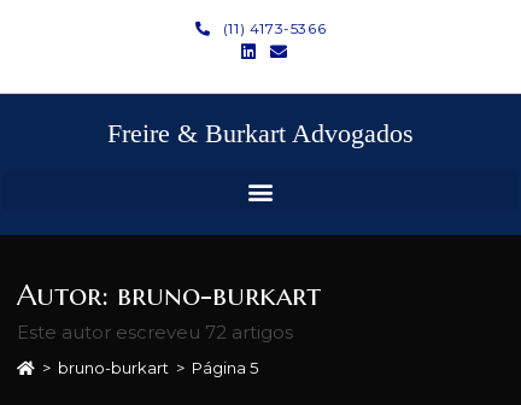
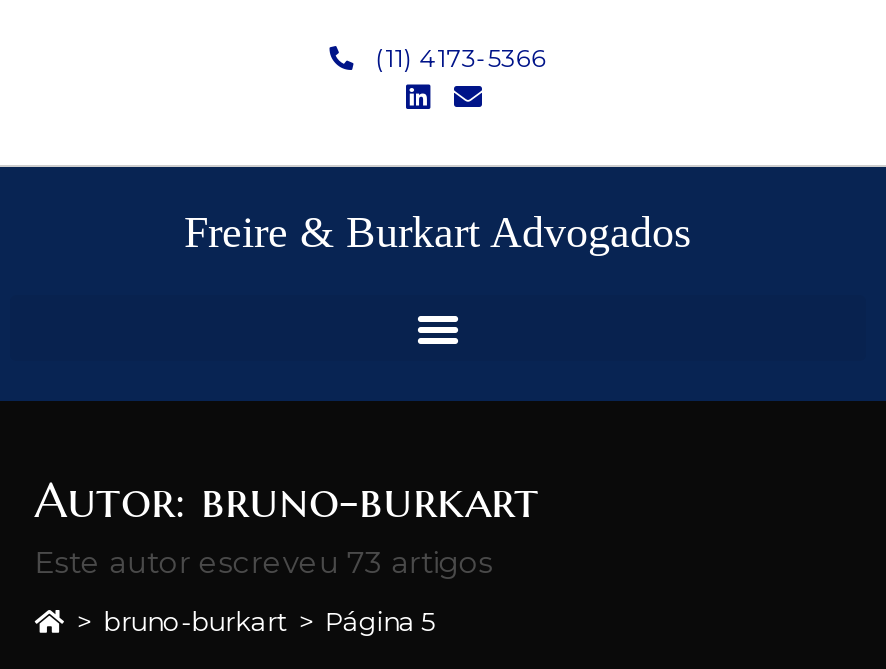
[17,321,294,344] Este autor escreveu 72 artigos -> [35,543,493,581] Este autor escreveu 73 artigos

